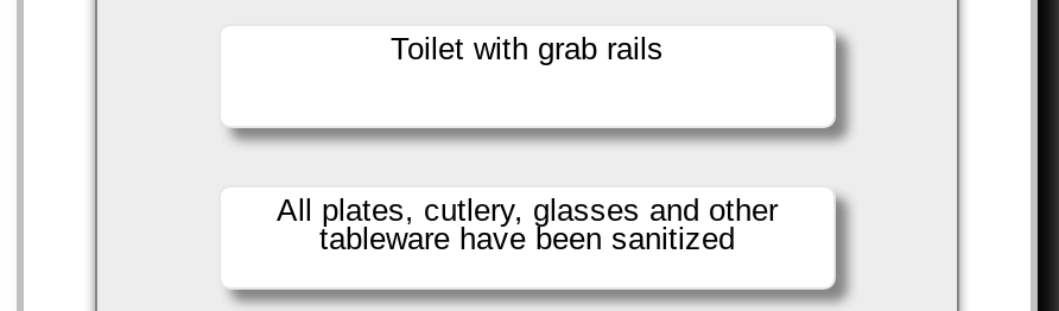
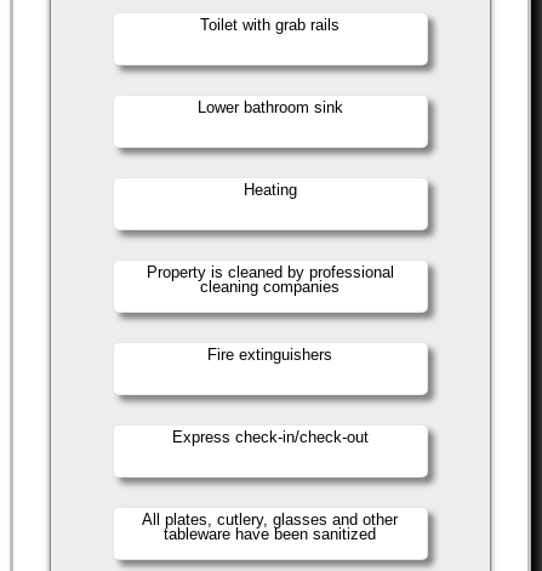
none -> [147,263,394,296] Property is cleaned by professional | cleaning companies
none -> [172,428,369,446] Express check-in/check-out
none -> [198,98,343,116] Lower bathroom sink
none -> [208,346,333,364] Fire extinguishers
none -> [244,181,297,199] Heating

